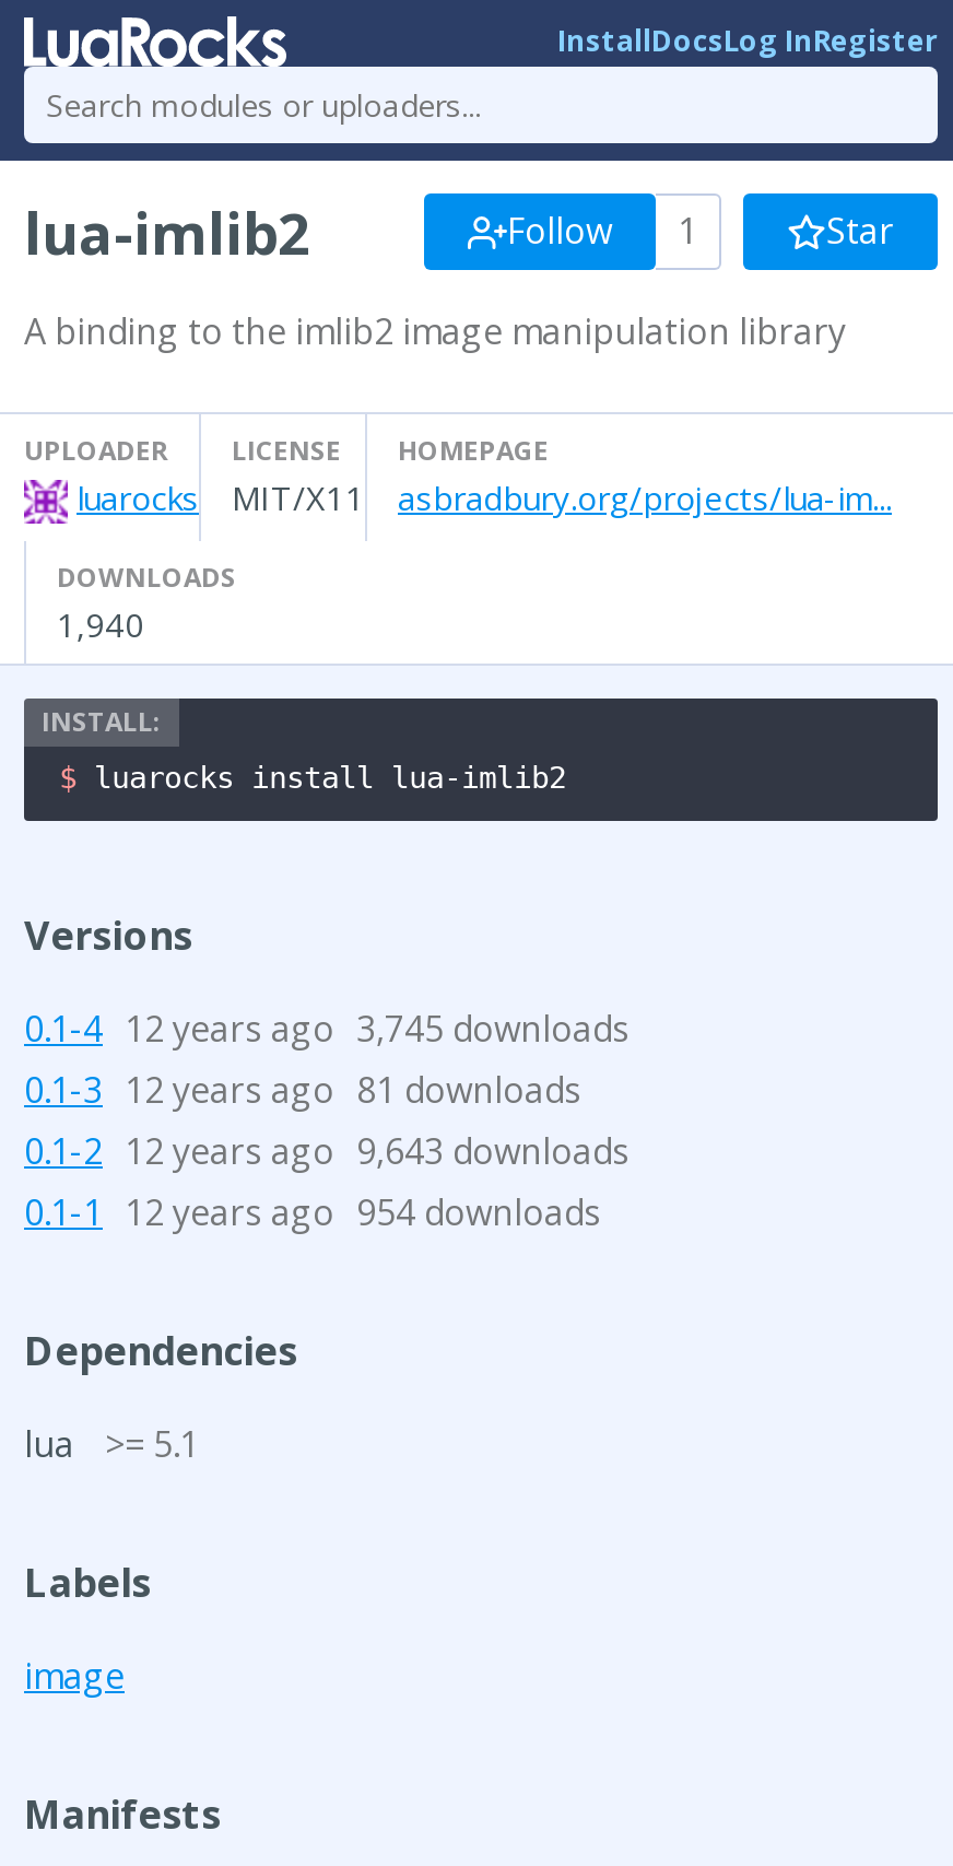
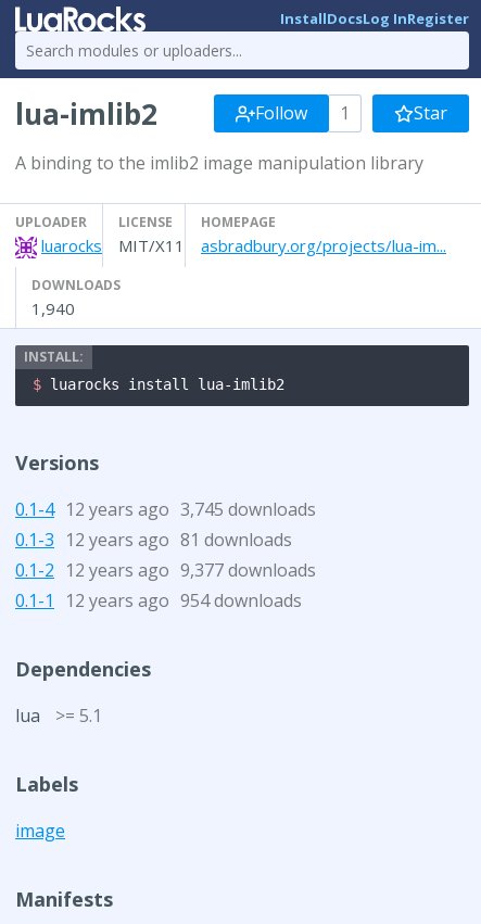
[24,1127,630,1175] 0.1-2 12 years ago 9,643 downloads -> [15,558,316,582] 0.1-2 12 years ago 9,377 downloads

